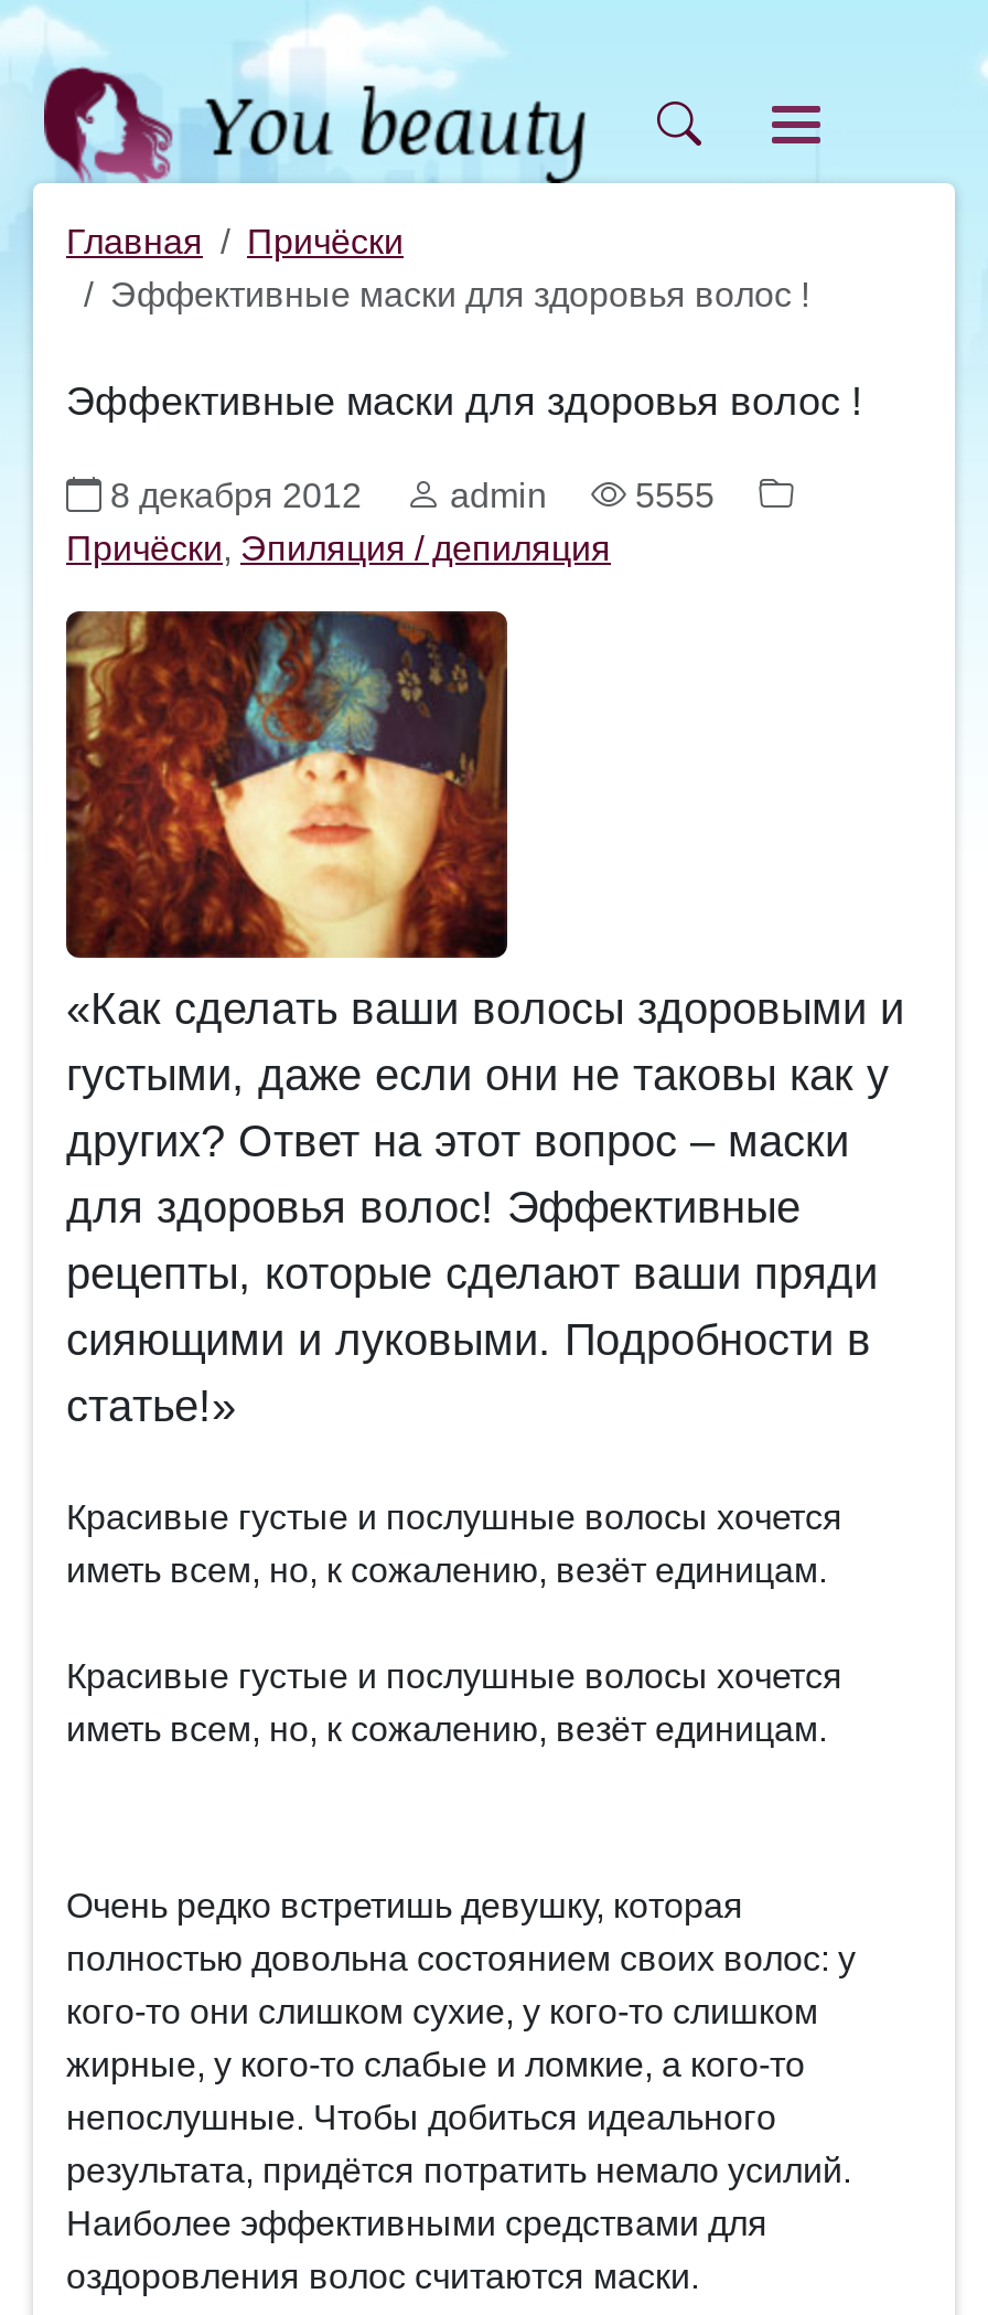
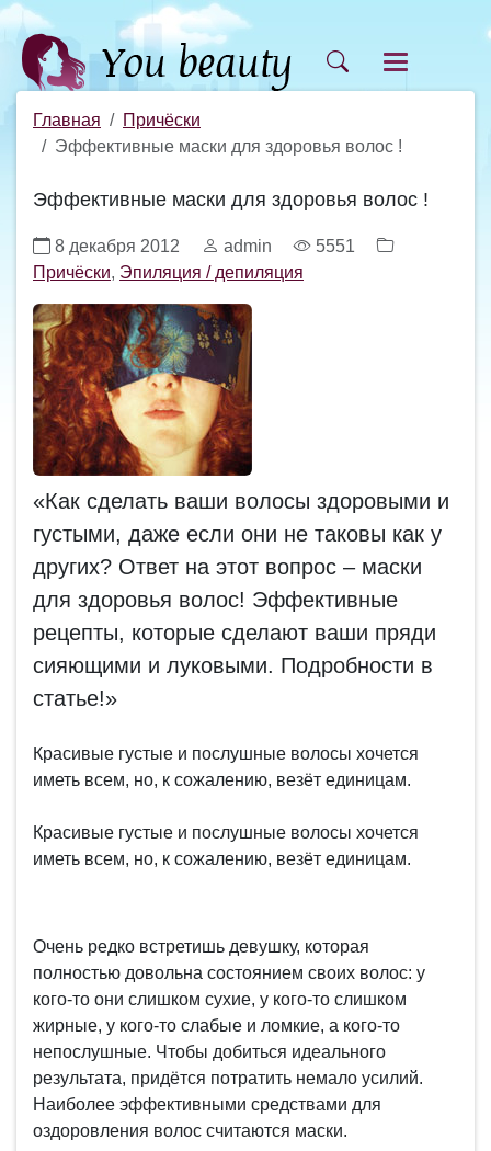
[635,477,715,514] 5555 -> [316,237,355,255] 5551

